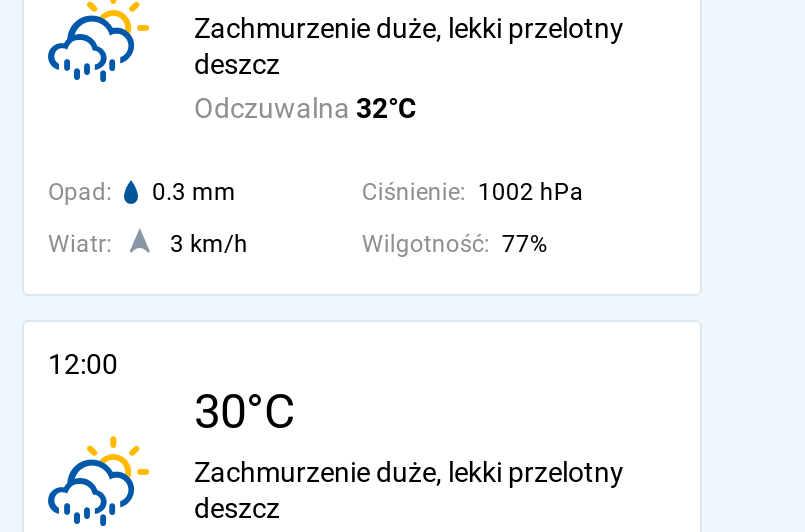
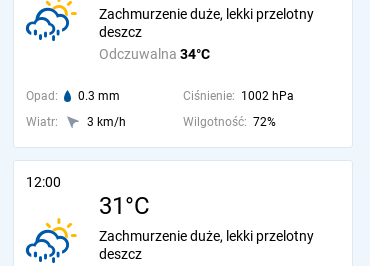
[194,92,416,124] Odczuwalna 32°C -> [99,46,210,62] Odczuwalna 34°C
[362,230,548,258] Wilgotność: 77% -> [183,115,276,129] Wilgotność: 72%
[194,384,296,440] 30°C -> [99,192,150,220] 31°C

